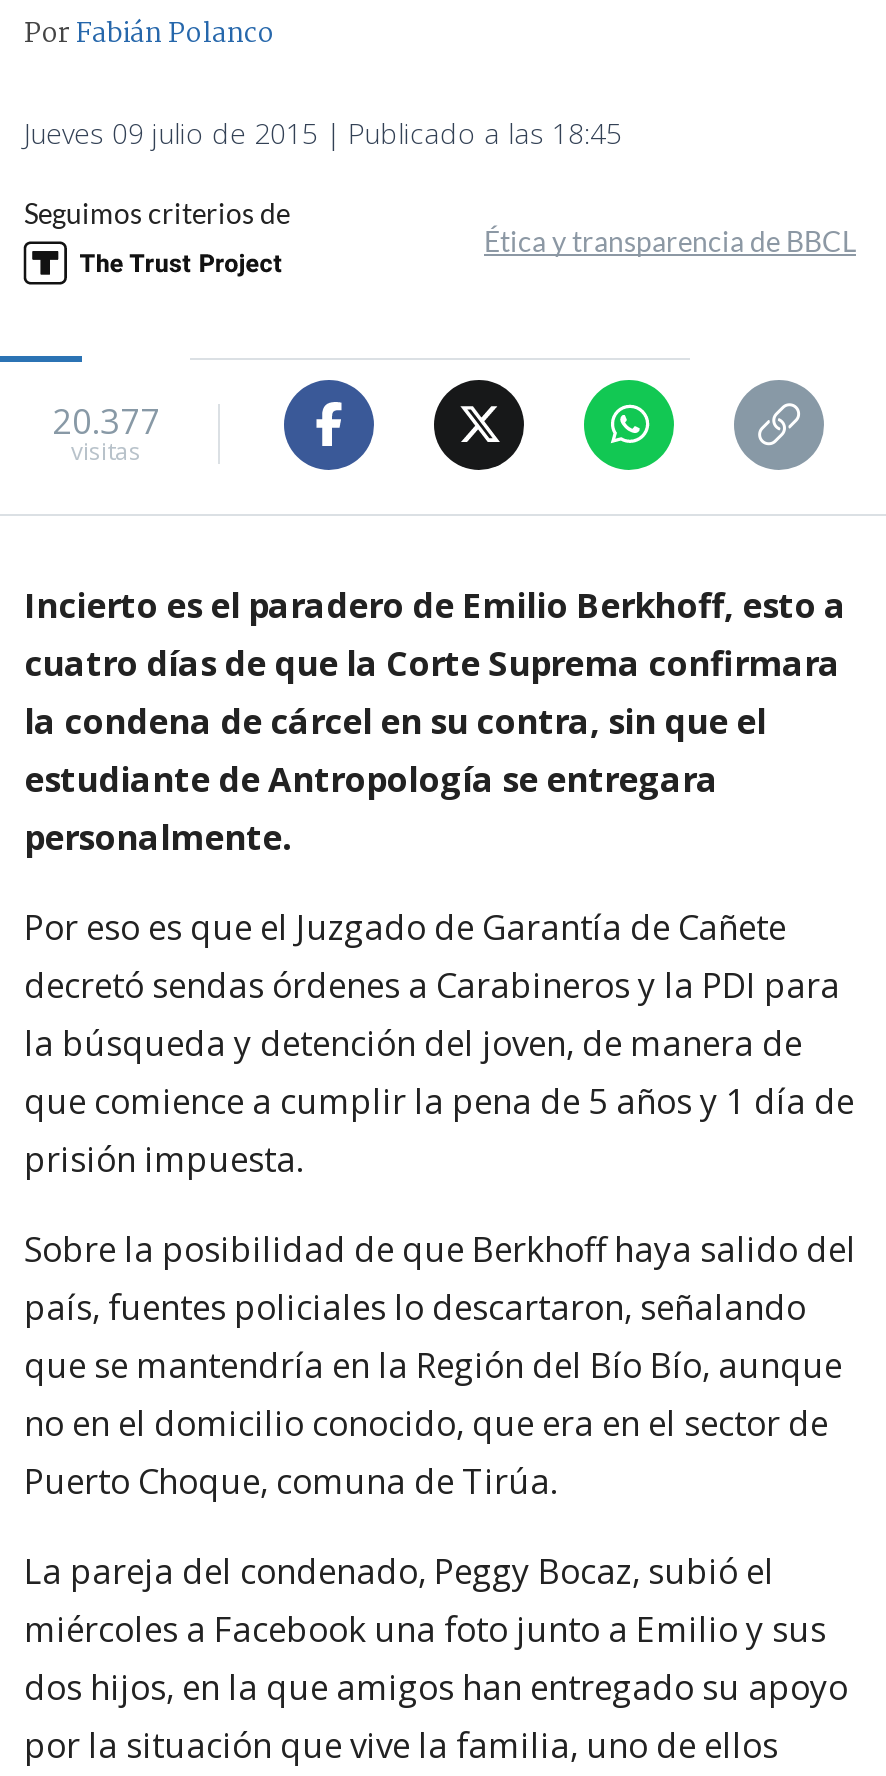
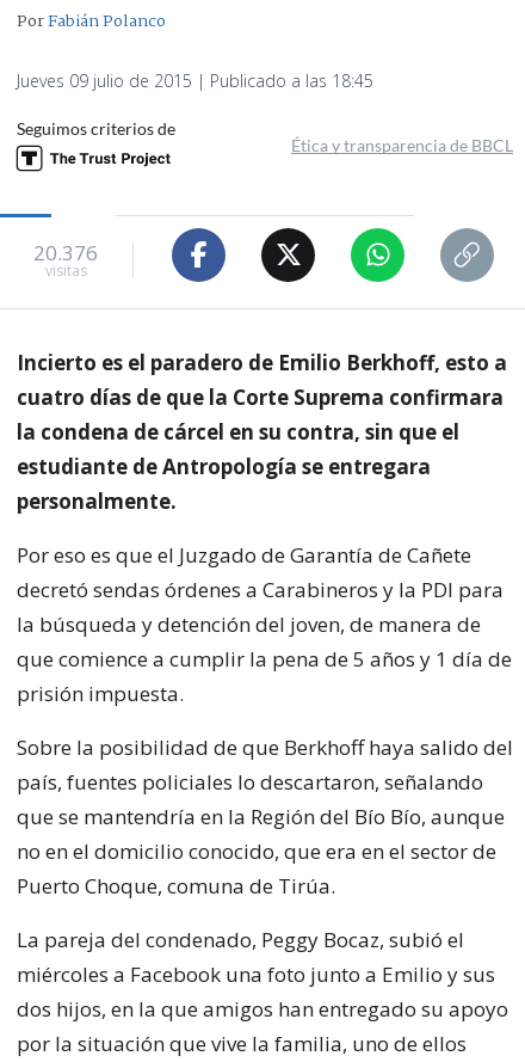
[52,399,160,445] 20.377 -> [33,239,98,267] 20.376

